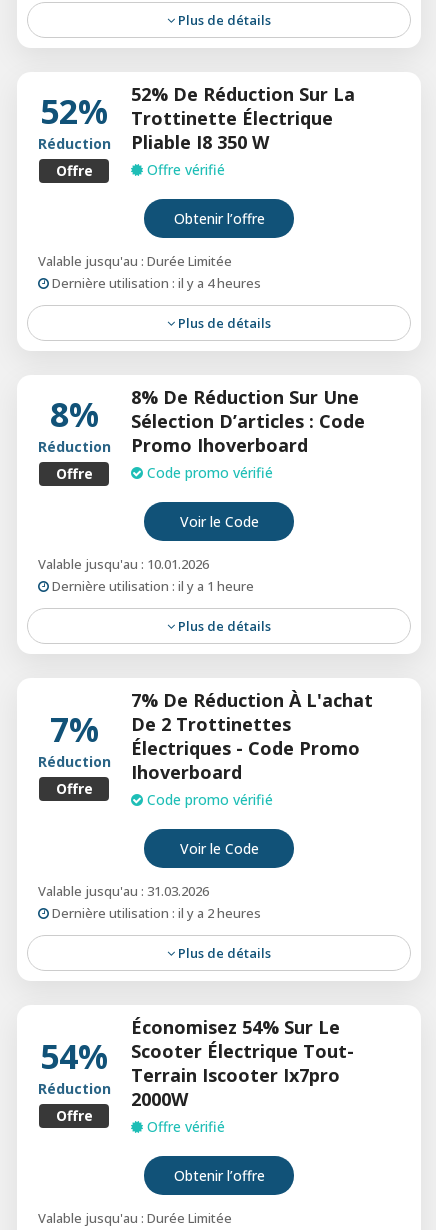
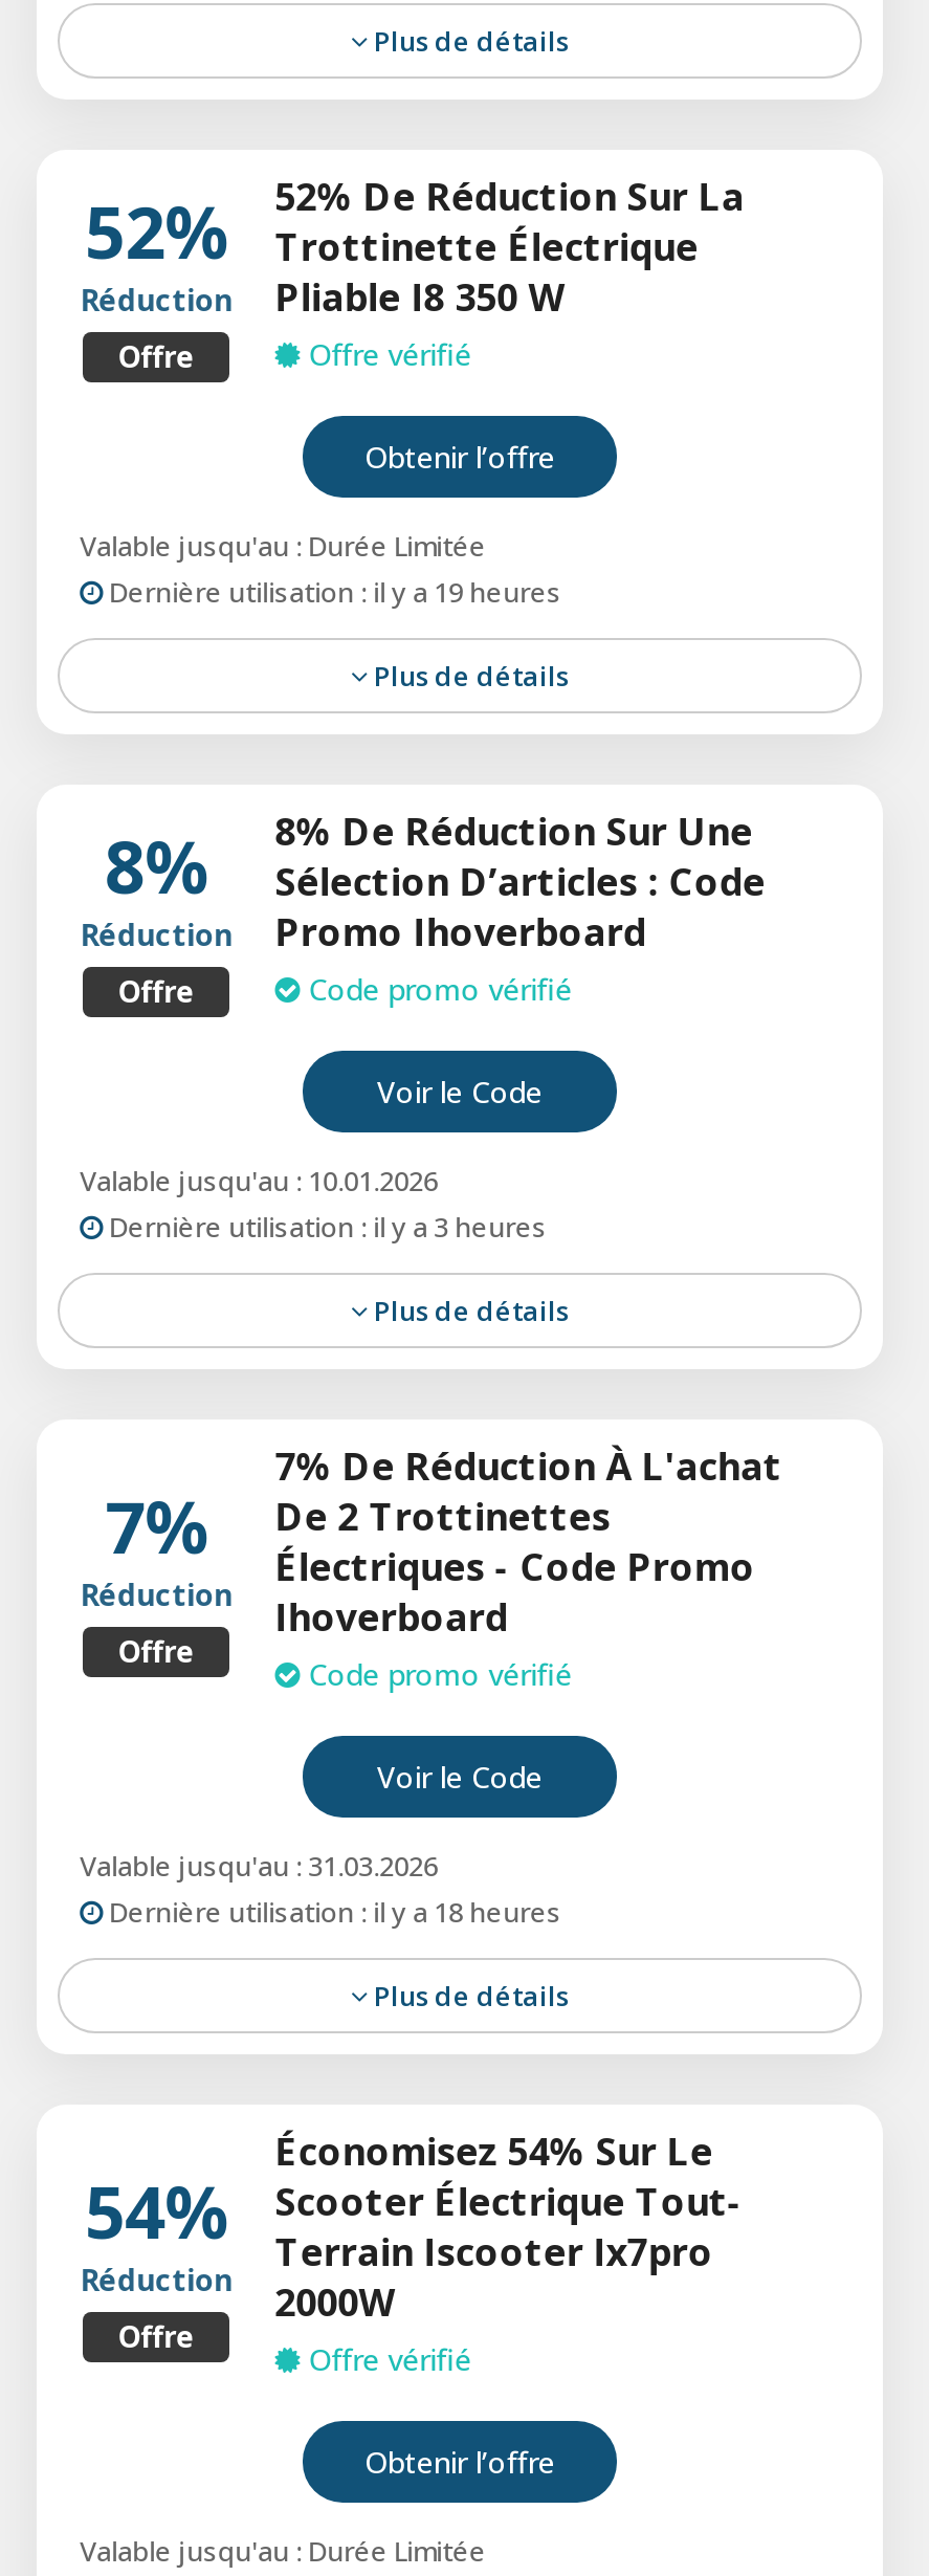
[52,274,261,292] Dernière utilisation : il y a 4 heures -> [109,573,562,611] Dernière utilisation : il y a 19 heures
[52,577,254,595] Dernière utilisation : il y a 1 heure -> [109,1208,547,1246] Dernière utilisation : il y a 3 heures
[52,904,261,922] Dernière utilisation : il y a 2 heures -> [109,1893,562,1931] Dernière utilisation : il y a 18 heures

